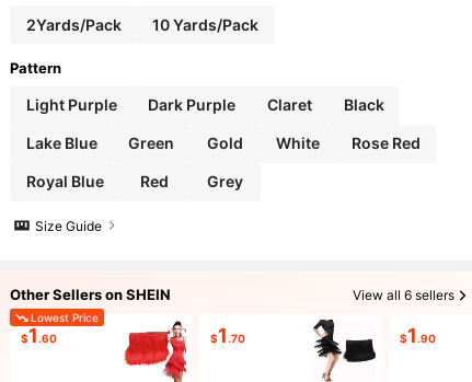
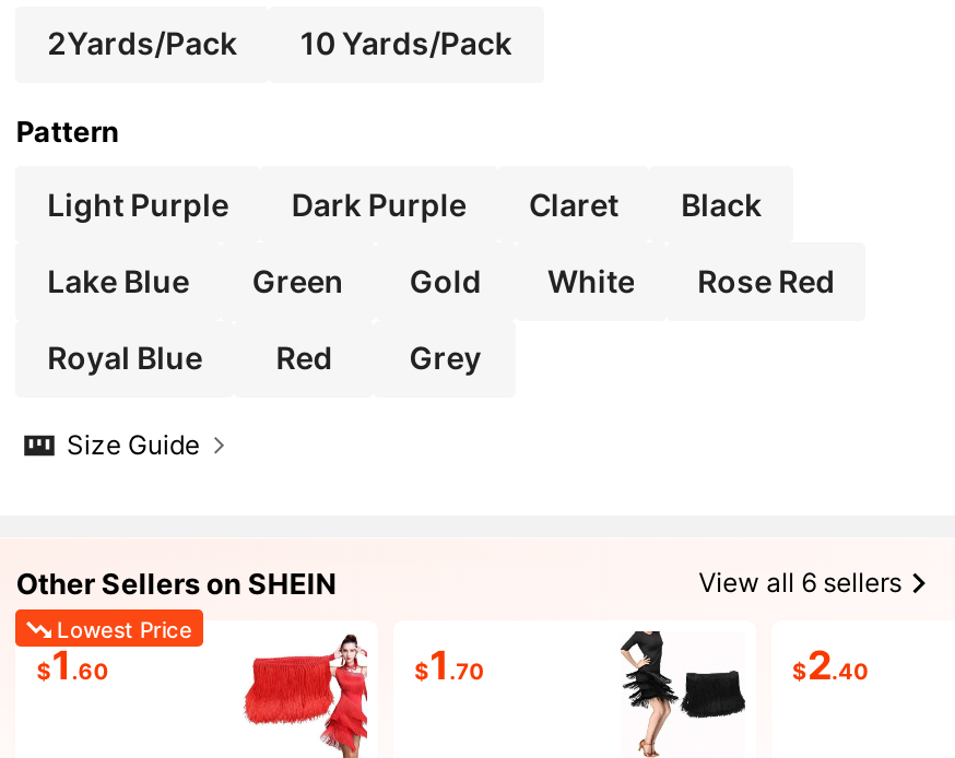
[399,324,435,347] $1.90 -> [792,642,869,688] $2.40

